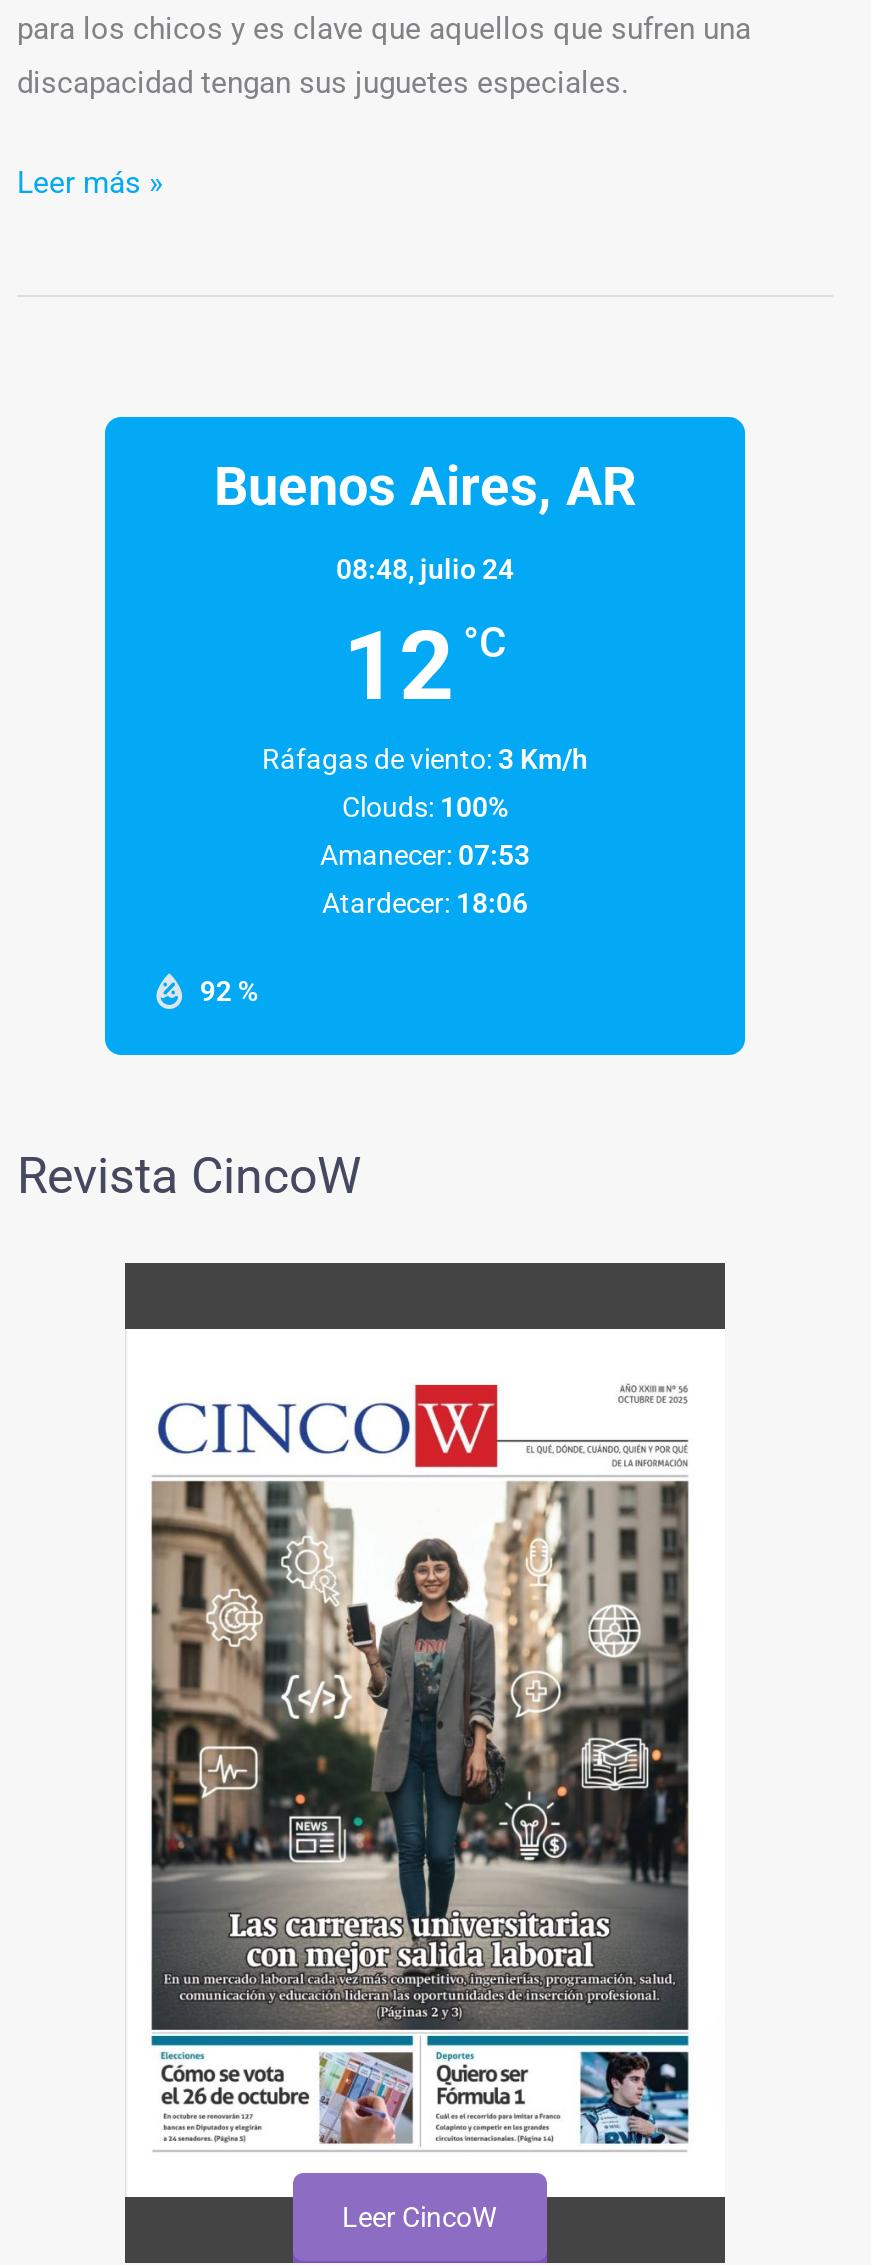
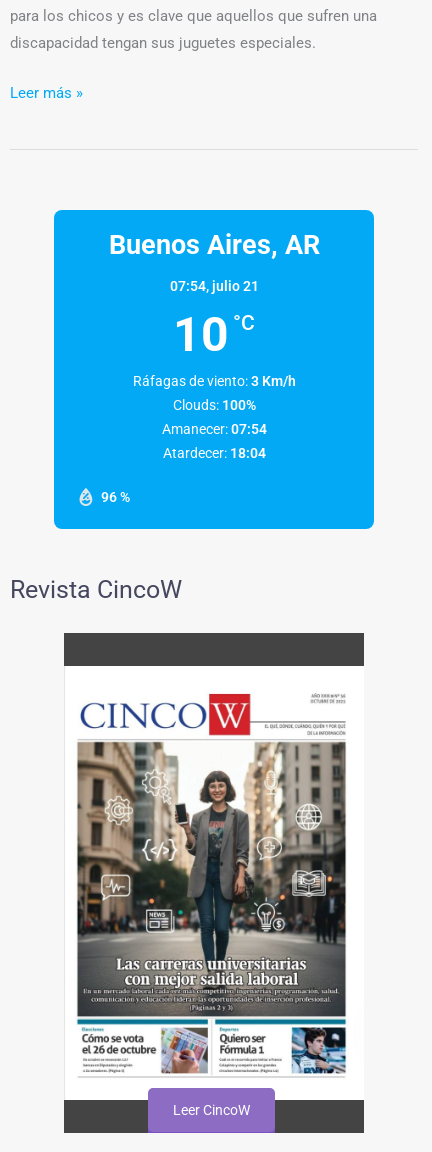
[336,552,514,584] 08:48, julio 24 -> [169,278,258,294] 07:54, julio 21
[343,608,507,722] 12 °C -> [173,306,255,363] 10 °C
[320,838,530,870] Amanecer: 07:53 -> [161,421,266,437] Amanecer: 07:54
[322,886,528,918] Atardecer: 18:06 -> [162,445,265,461] Atardecer: 18:04
[200,974,258,1006] 92 % -> [101,489,130,505] 96 %

